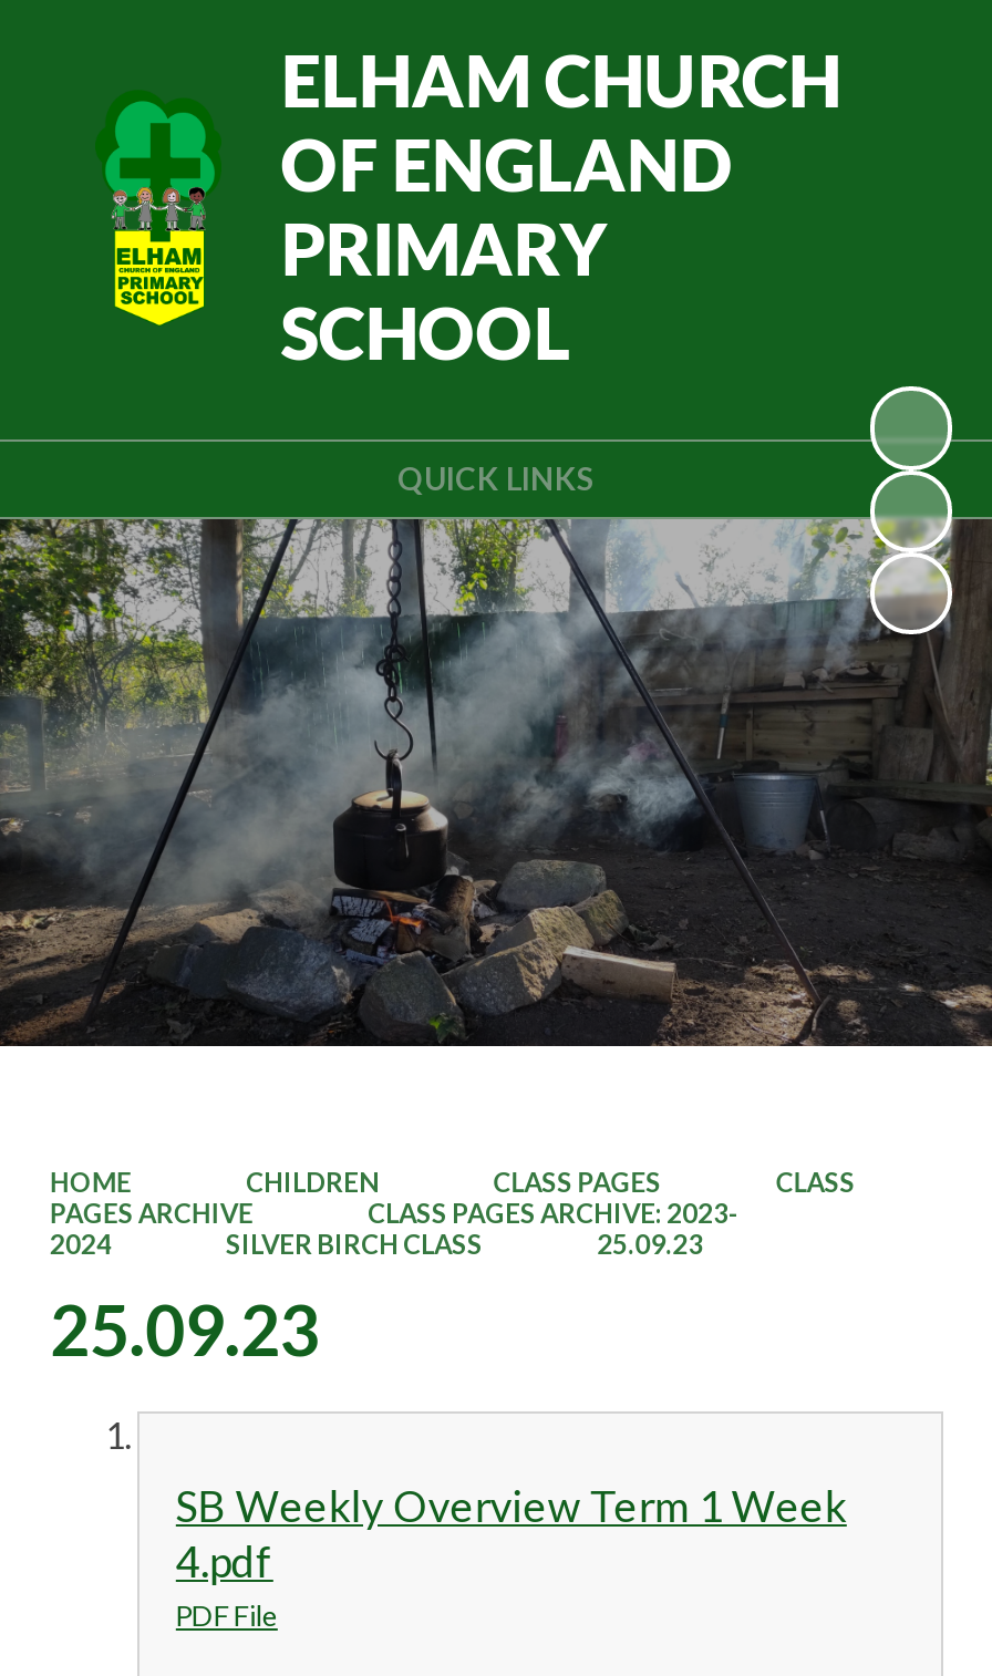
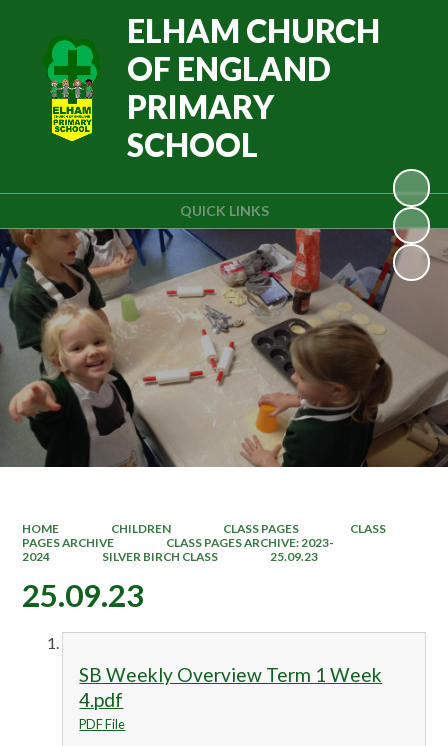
[7,517,985,1048] [image] -> [3,228,445,468] [image]

